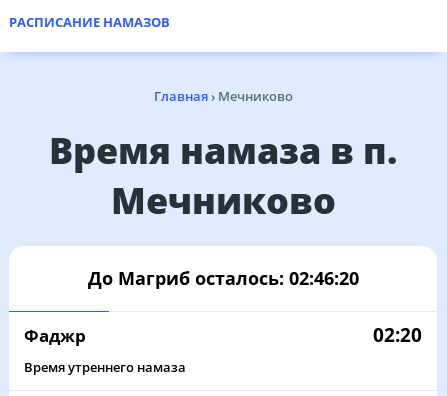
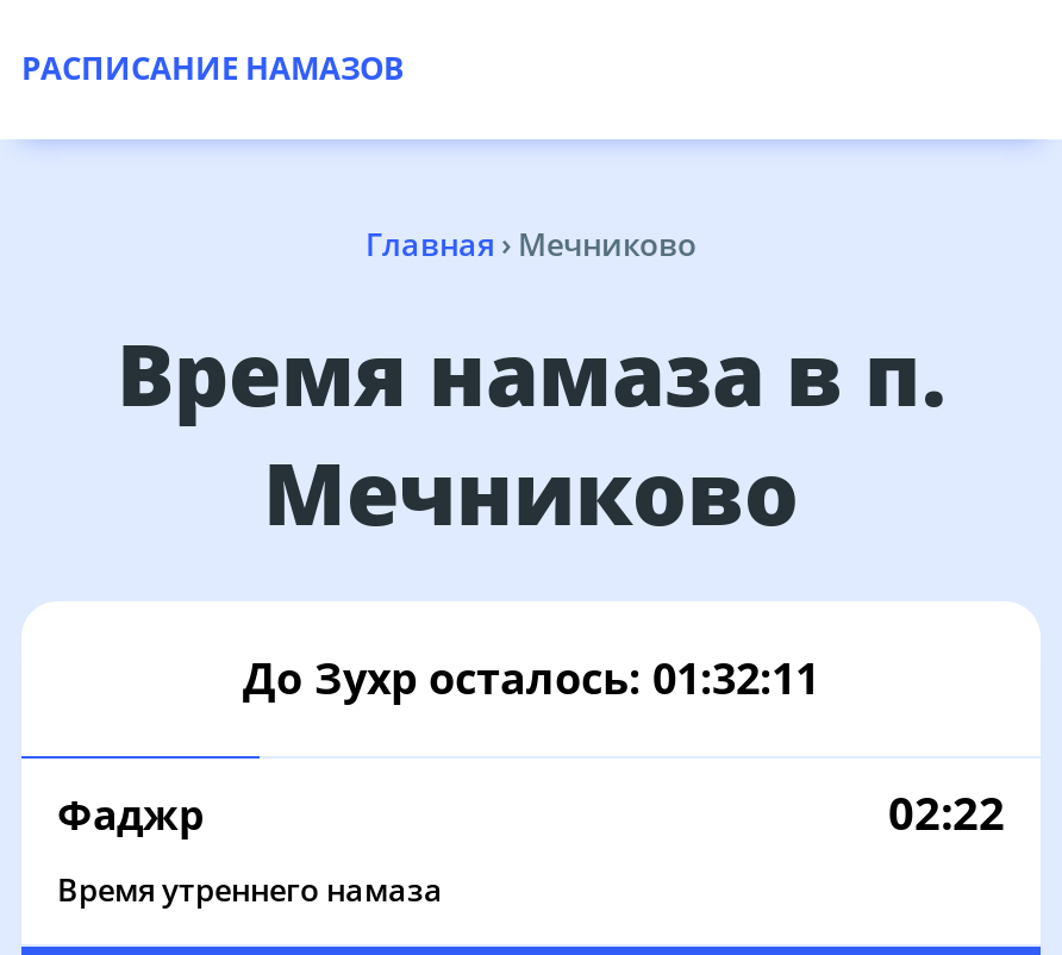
[87,266,358,290] До Магриб осталось: 02:46:20 -> [243,649,819,706] До Зухр осталось: 01:32:11
[373,322,422,348] 02:20 -> [888,782,1005,844] 02:22

